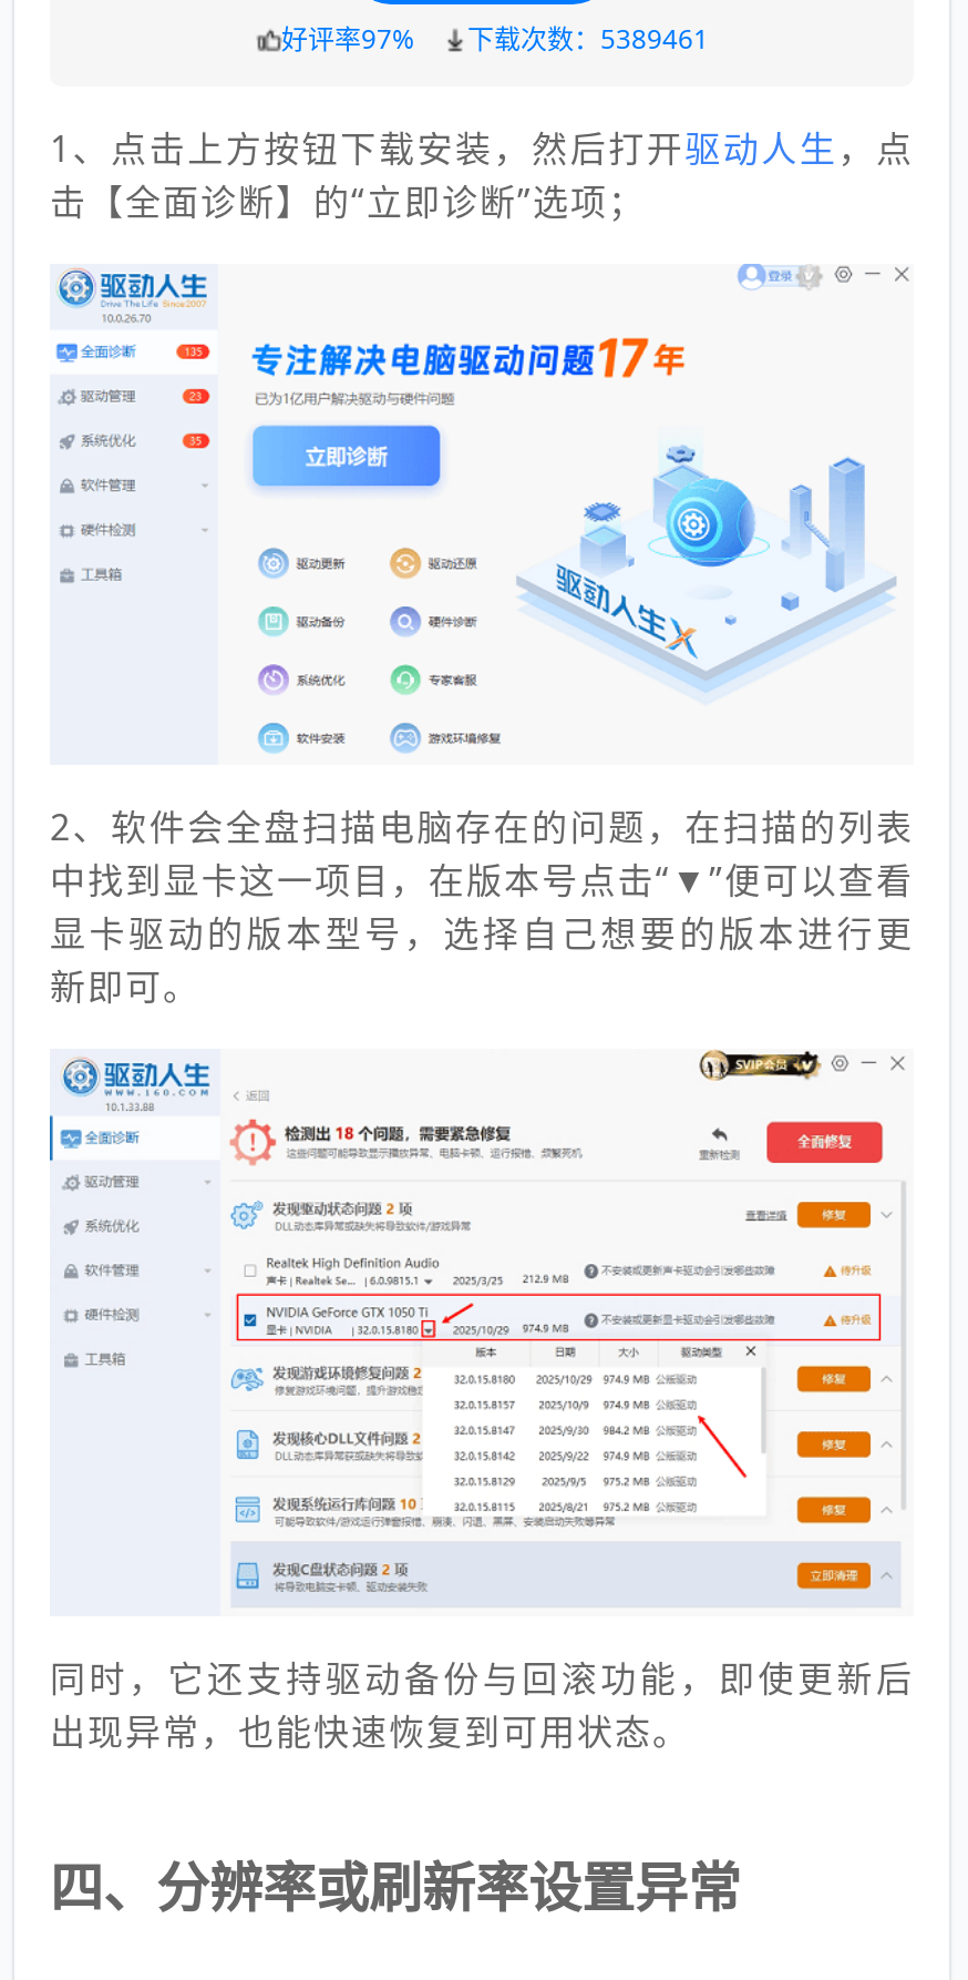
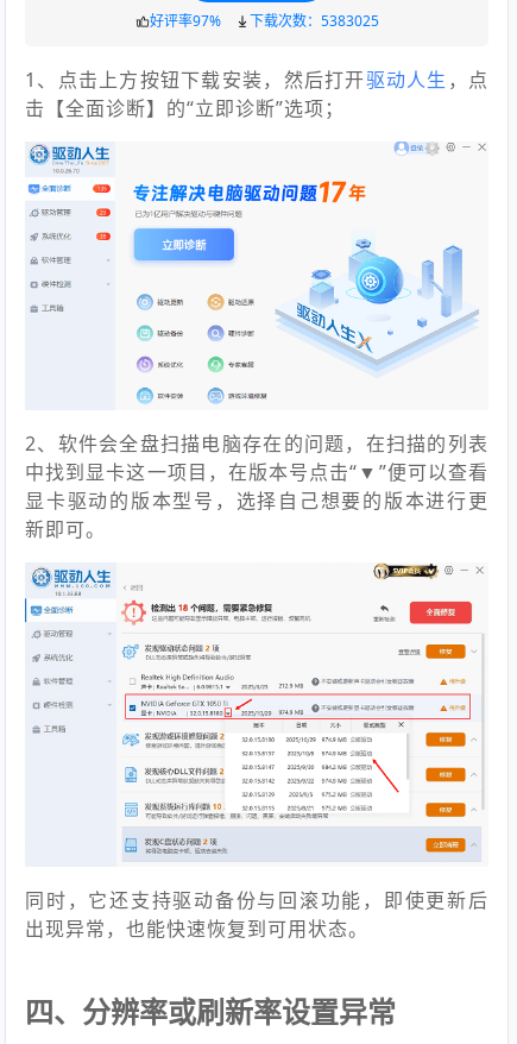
[281,19,709,57] 好评率97% 下载次数：5389461 -> [149,10,379,30] 好评率97% 下载次数：5383025

